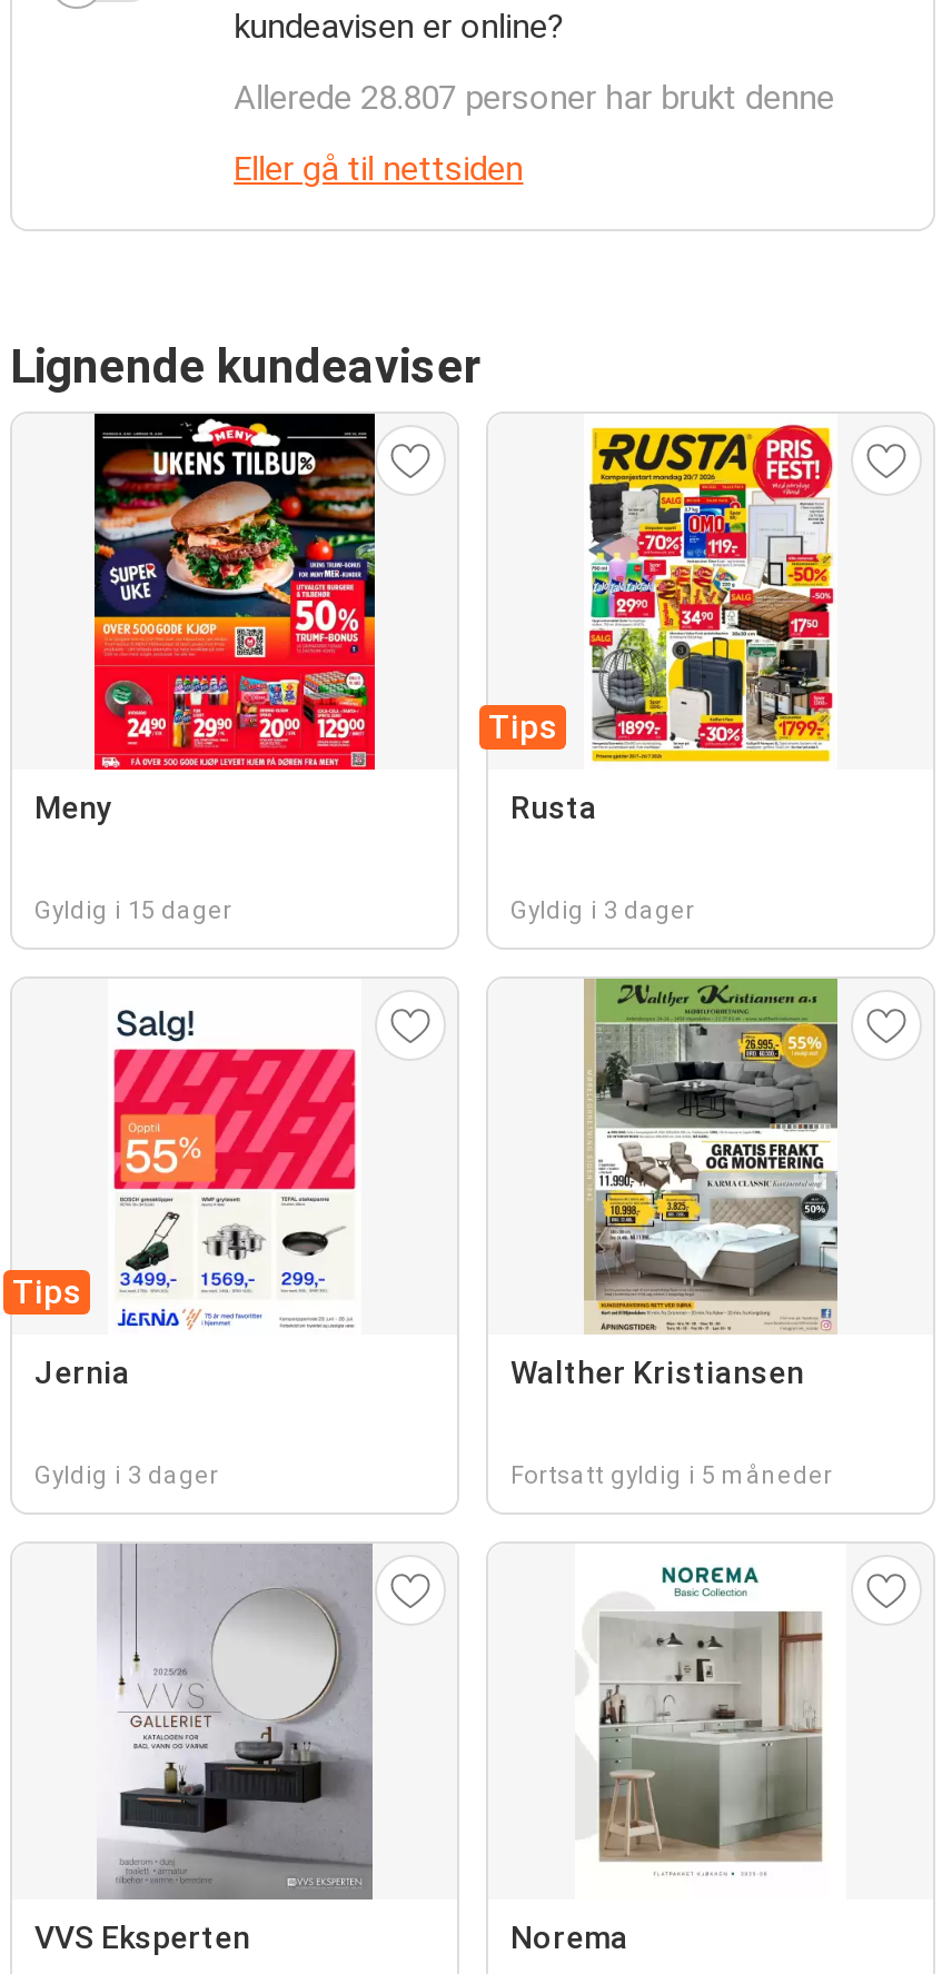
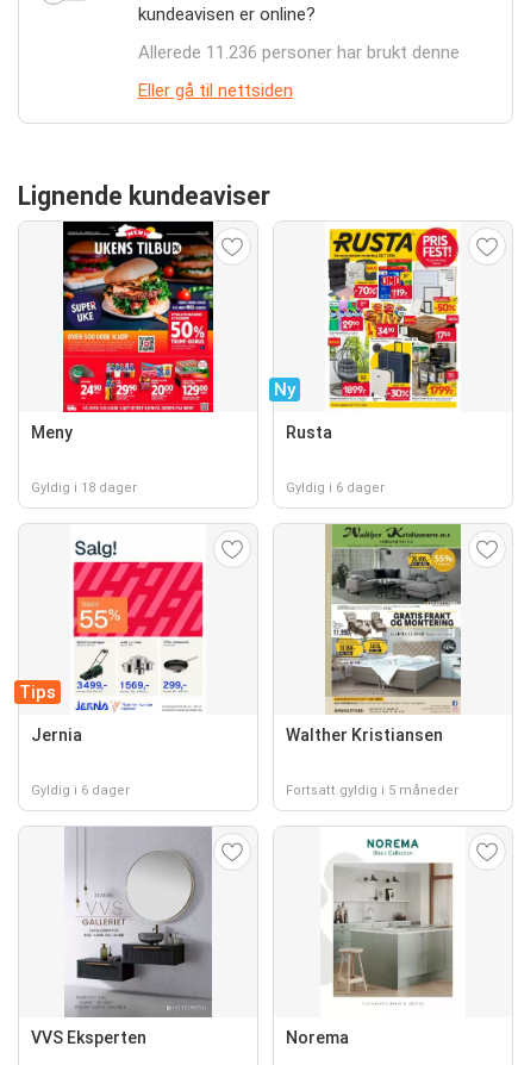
[234,78,835,118] Allerede 28.807 personer har brukt denne -> [138,42,459,63] Allerede 11.236 personer har brukt denne
[488,707,557,747] Tips -> [274,379,295,400] Ny
[34,896,232,925] Gyldig i 15 dager -> [31,480,137,496] Gyldig i 18 dager
[510,896,695,925] Gyldig i 3 dager -> [286,480,385,496] Gyldig i 6 dager
[34,1461,219,1490] Gyldig i 3 dager -> [31,783,130,798] Gyldig i 6 dager

